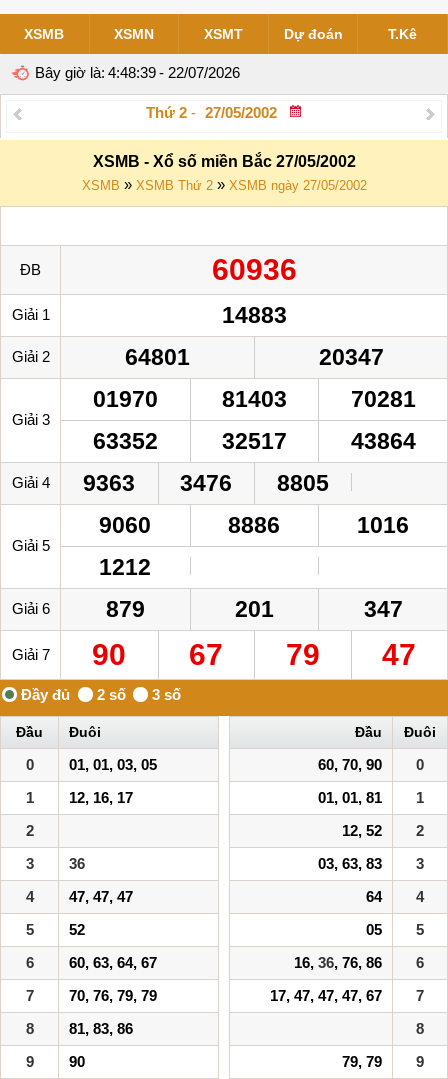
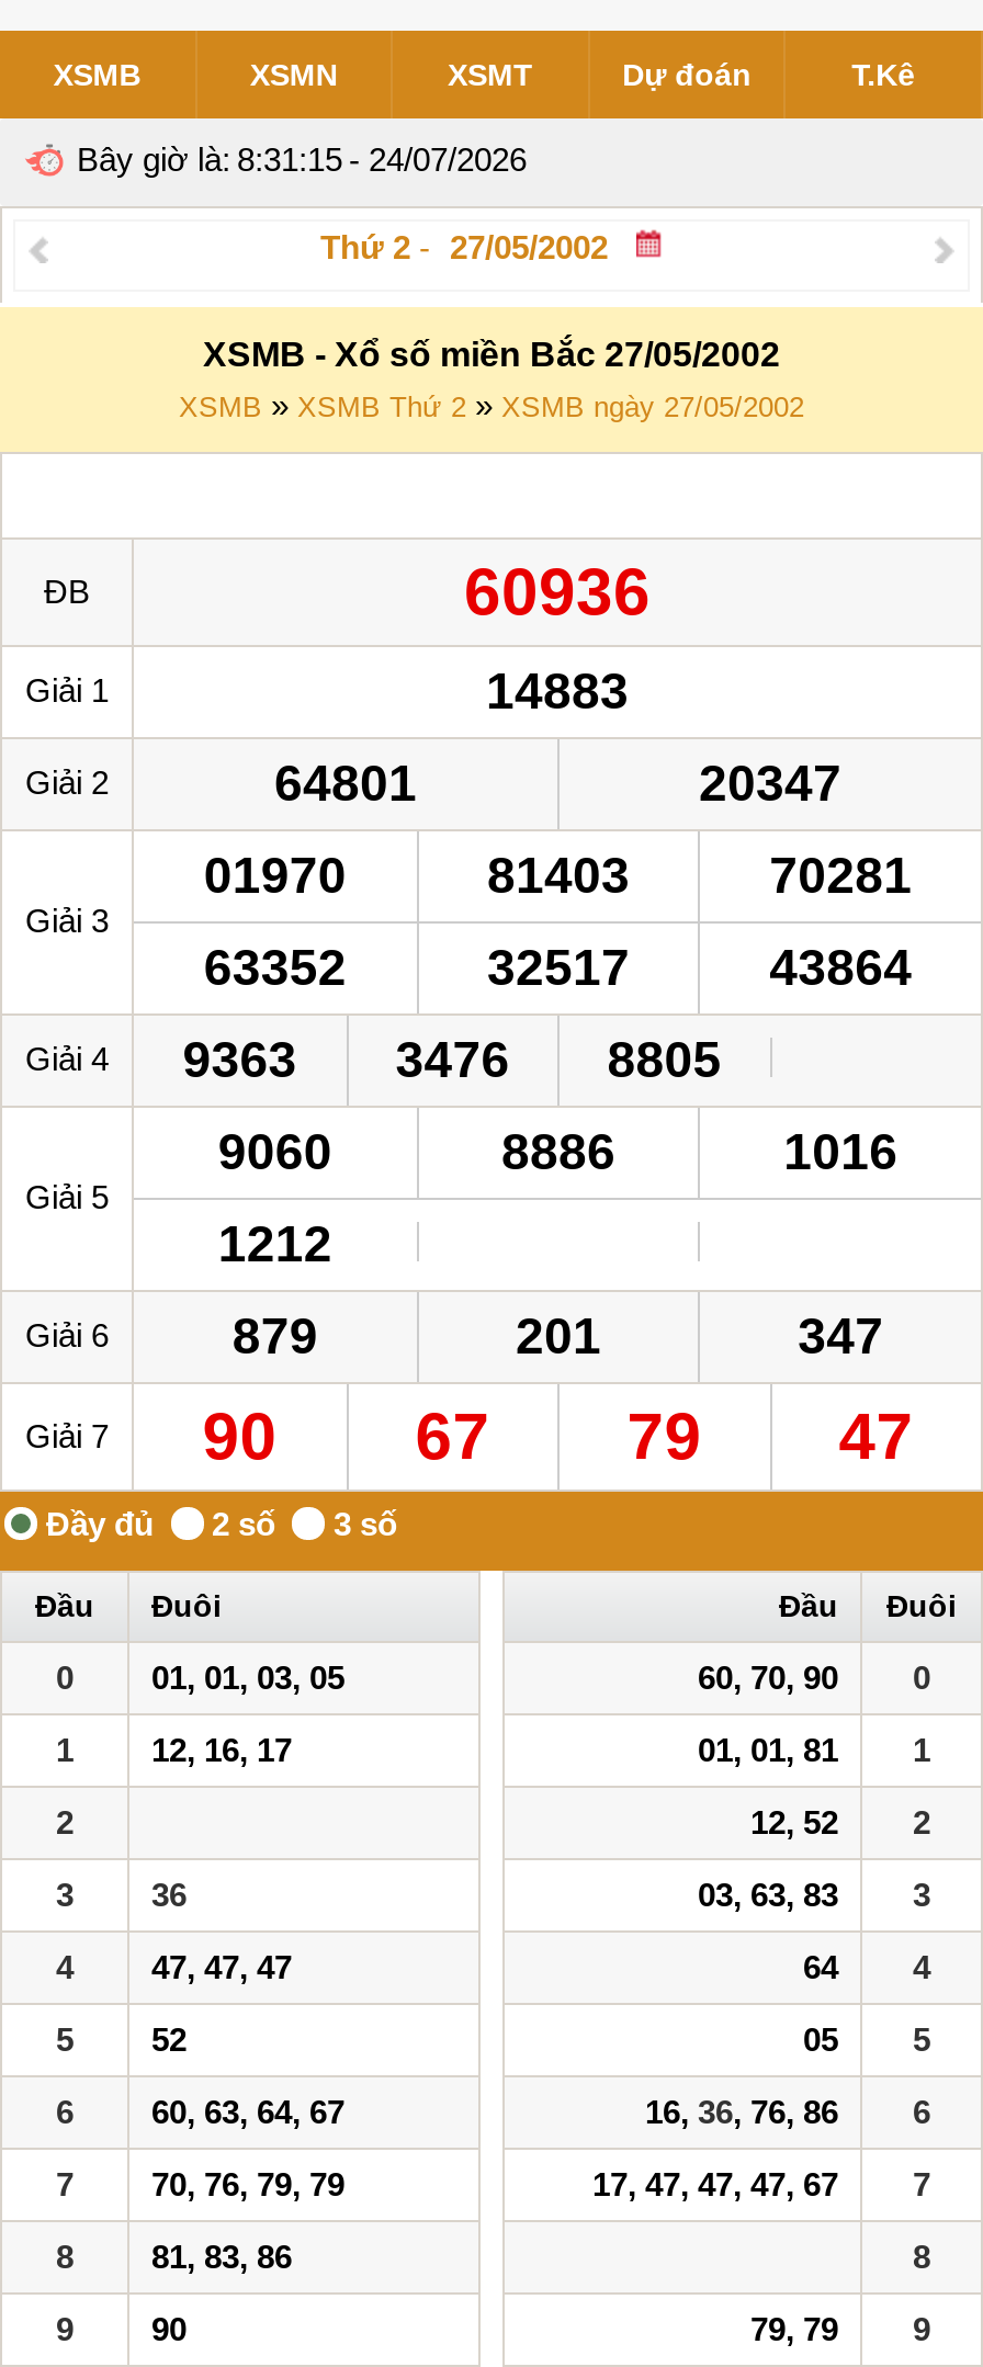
[35,64,240,81] Bây giờ là: 4:48:39 - 22/07/2026 -> [77,141,527,179] Bây giờ là: 8:31:15 - 24/07/2026

